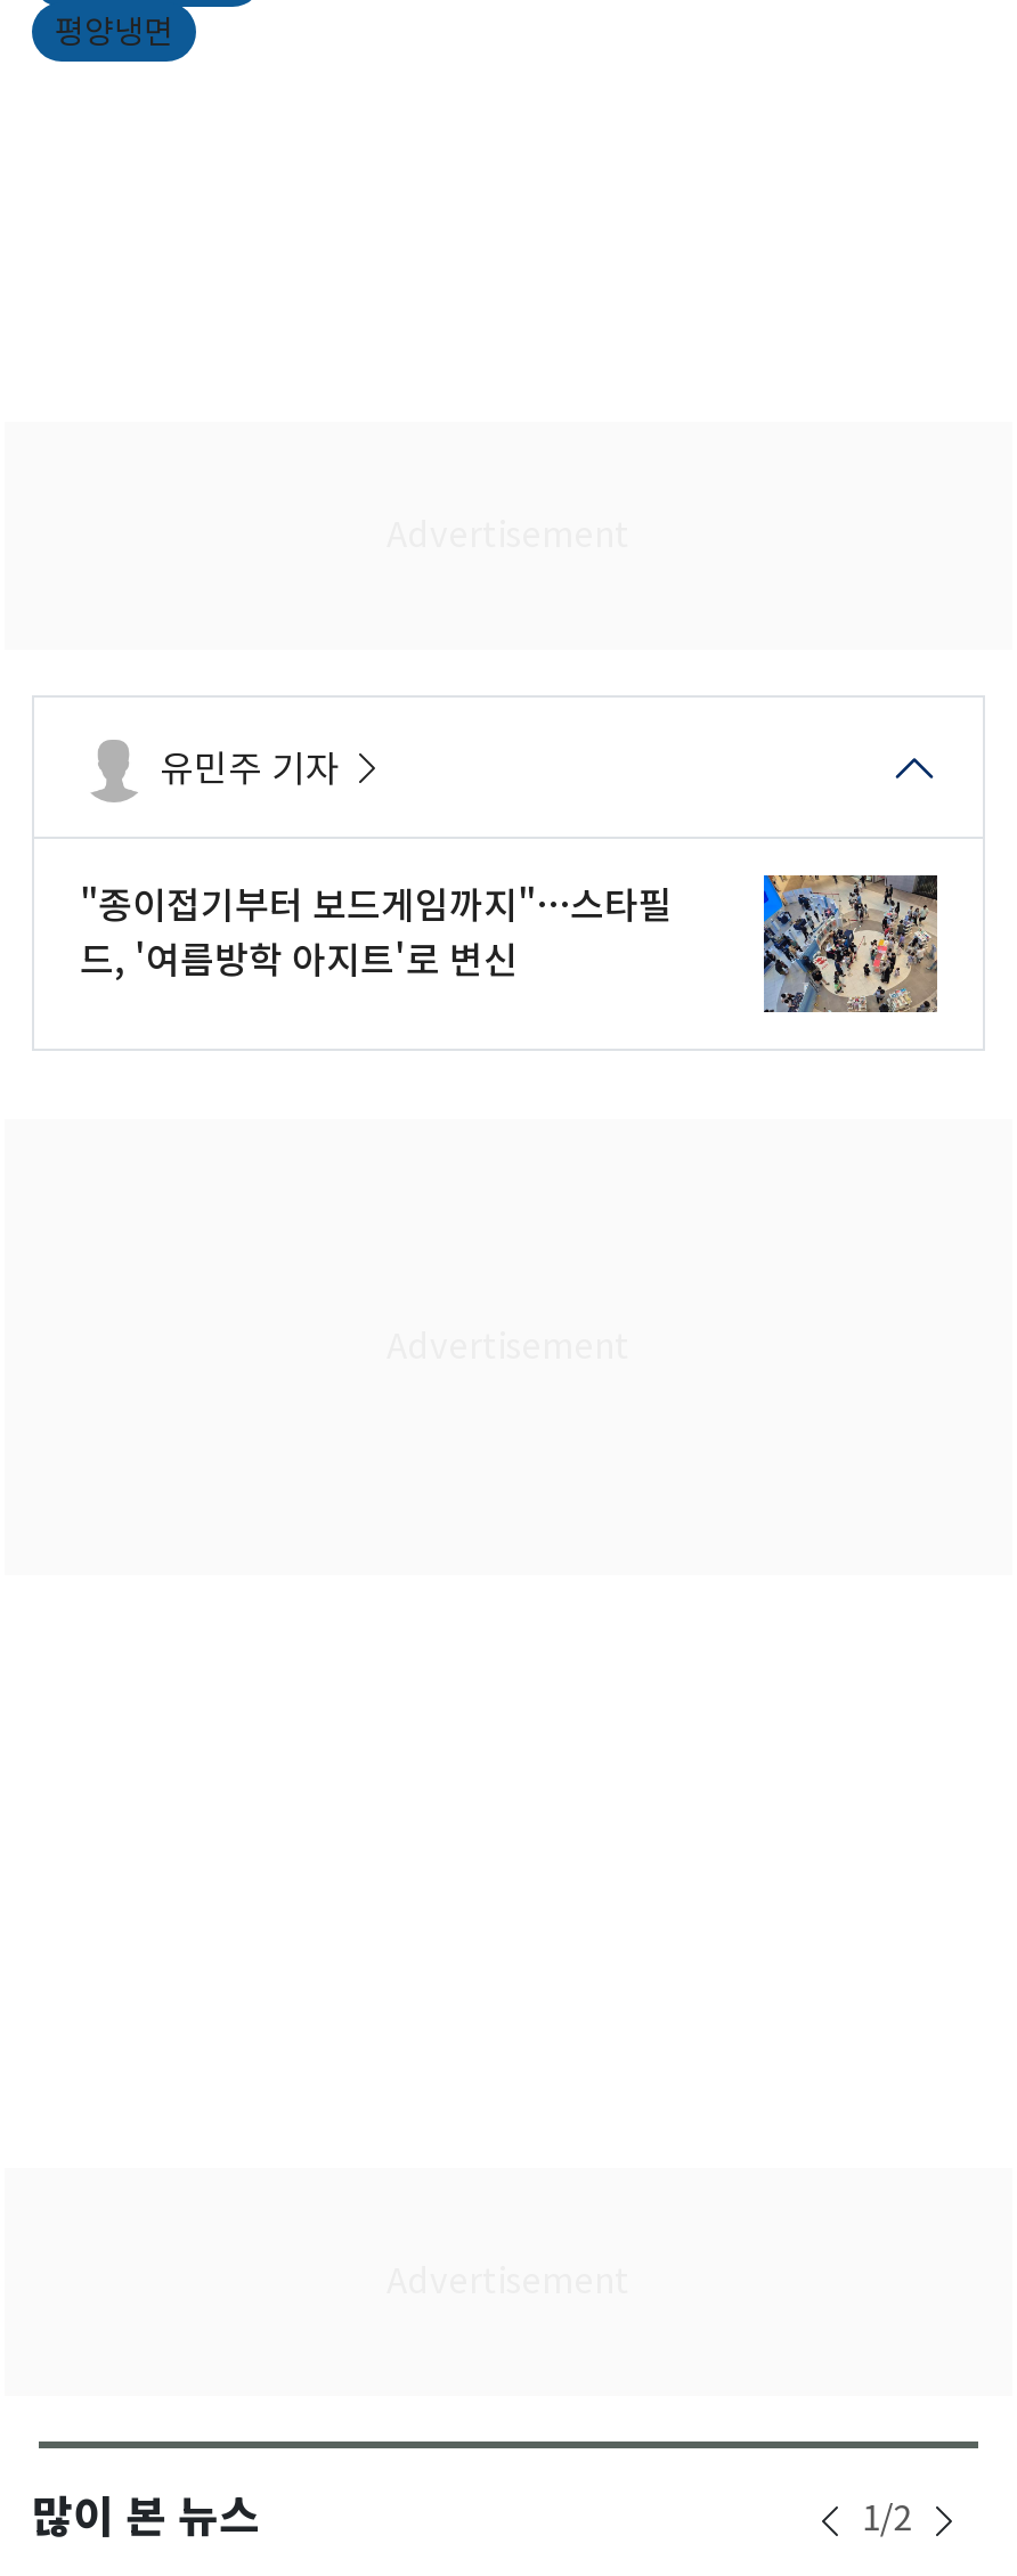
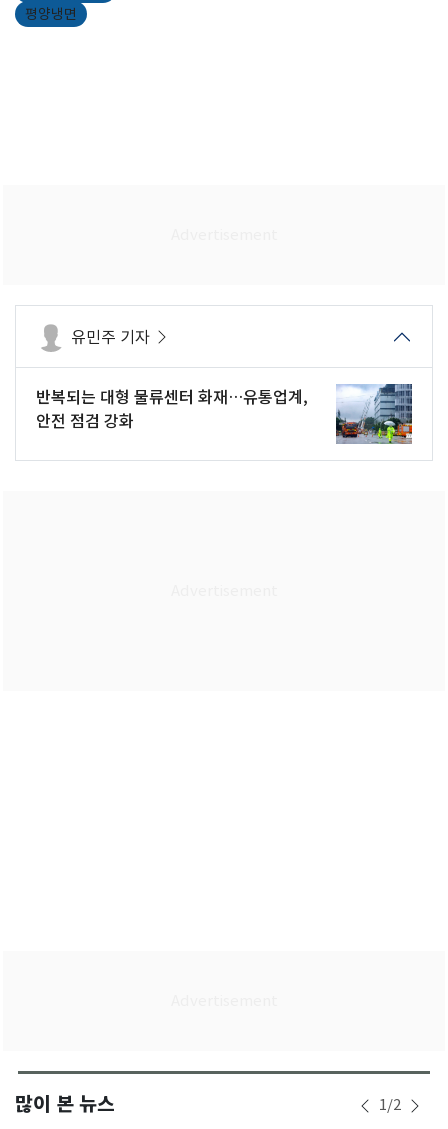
[80,873,939,1014] [image] | "종이접기부터 보드게임까지"…스타필 | 드, '여름방학 아지트'로 변신 -> [36,383,413,445] [image] | 반복되는 대형 물류센터 화재…유통업계, | 안전 점검 강화

